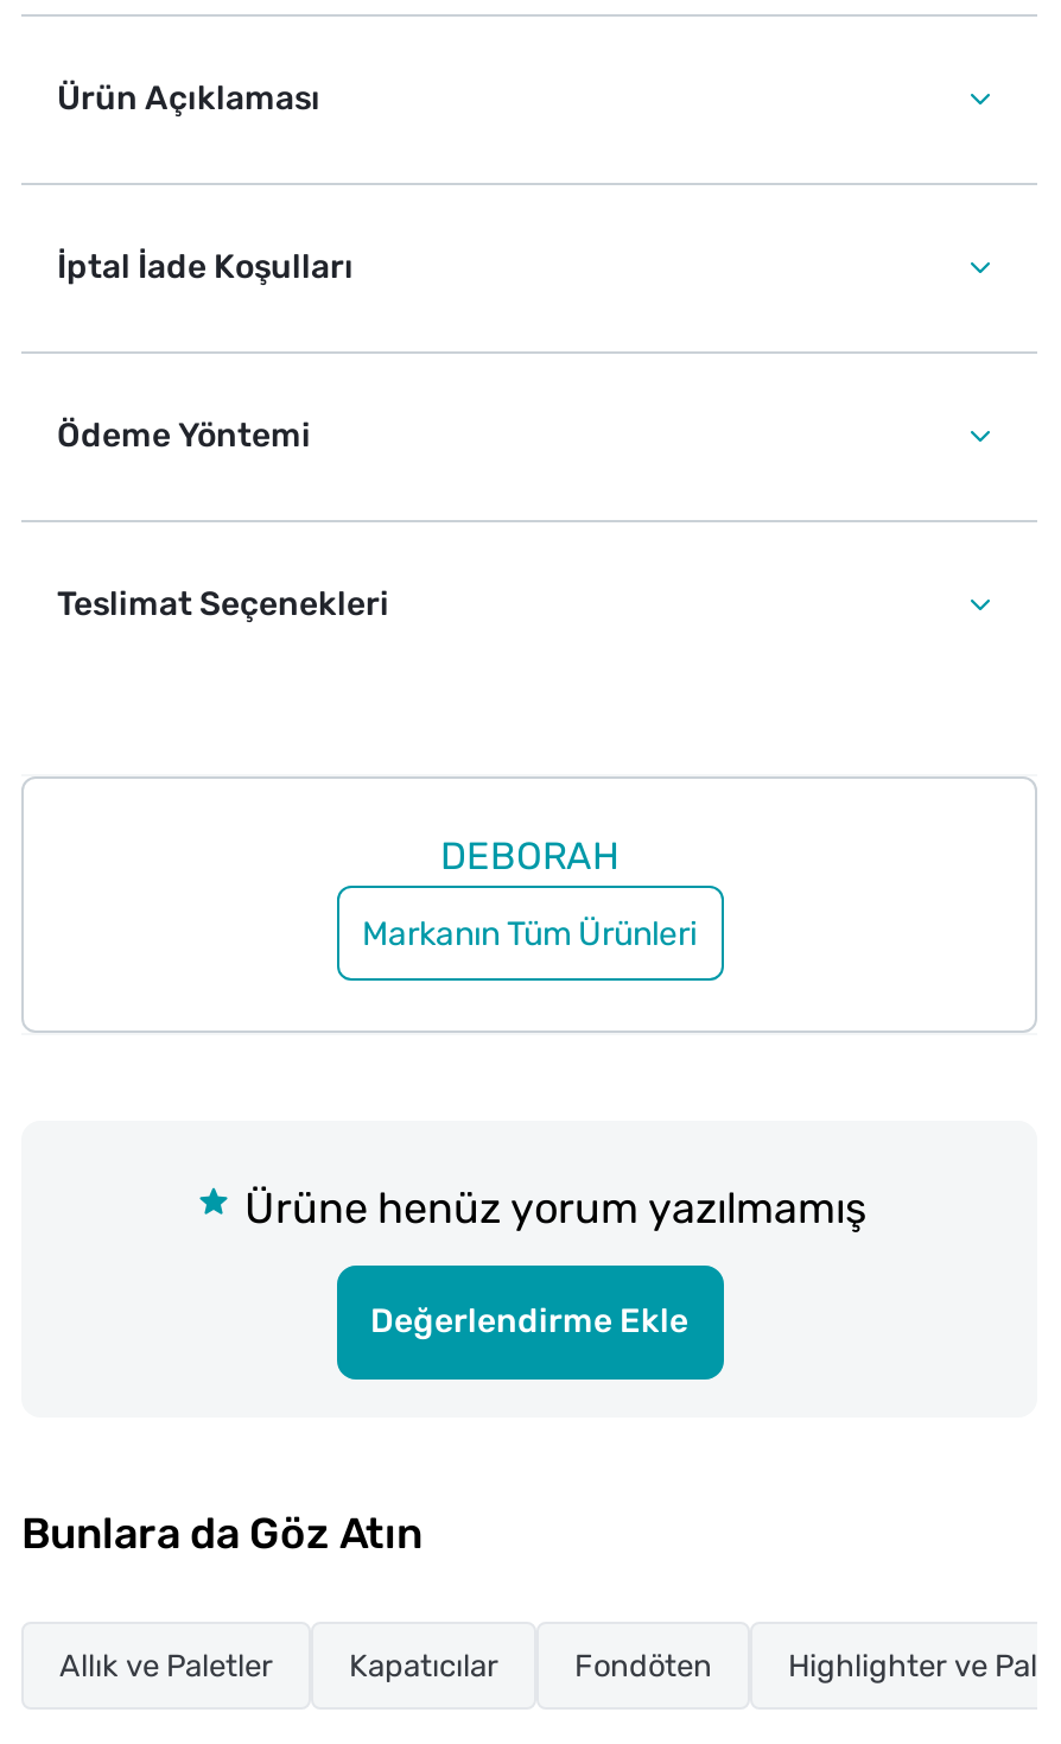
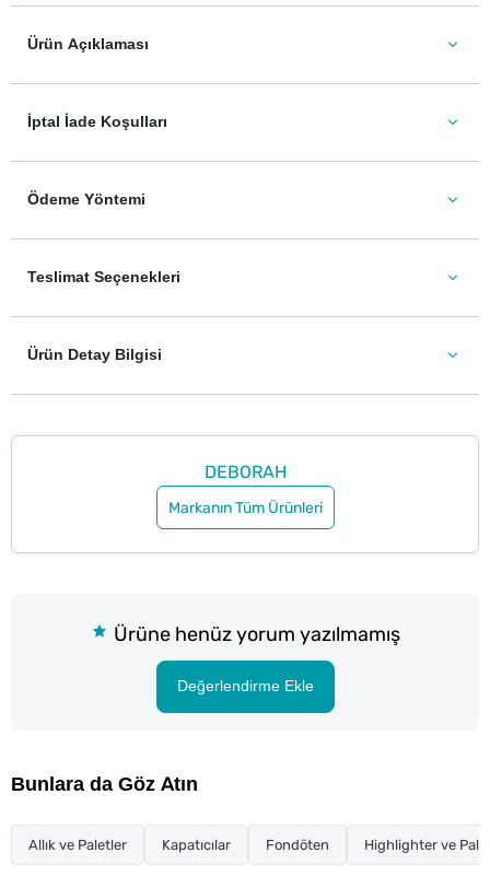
none -> [27,346,162,364] Ürün Detay Bilgisi

